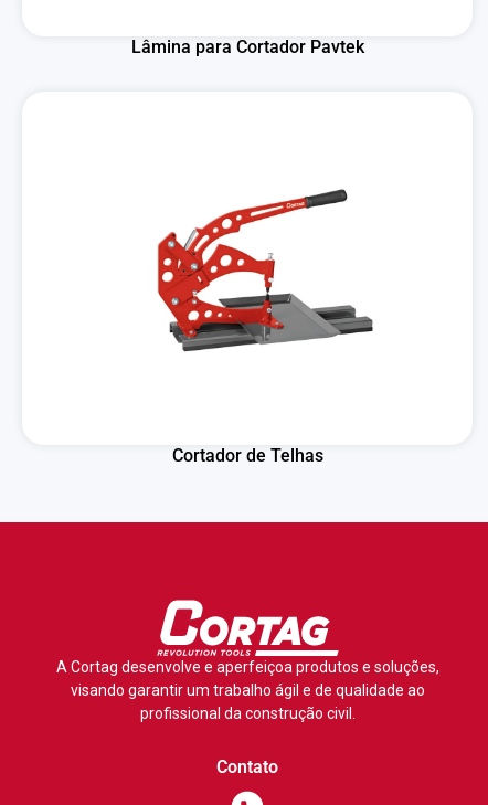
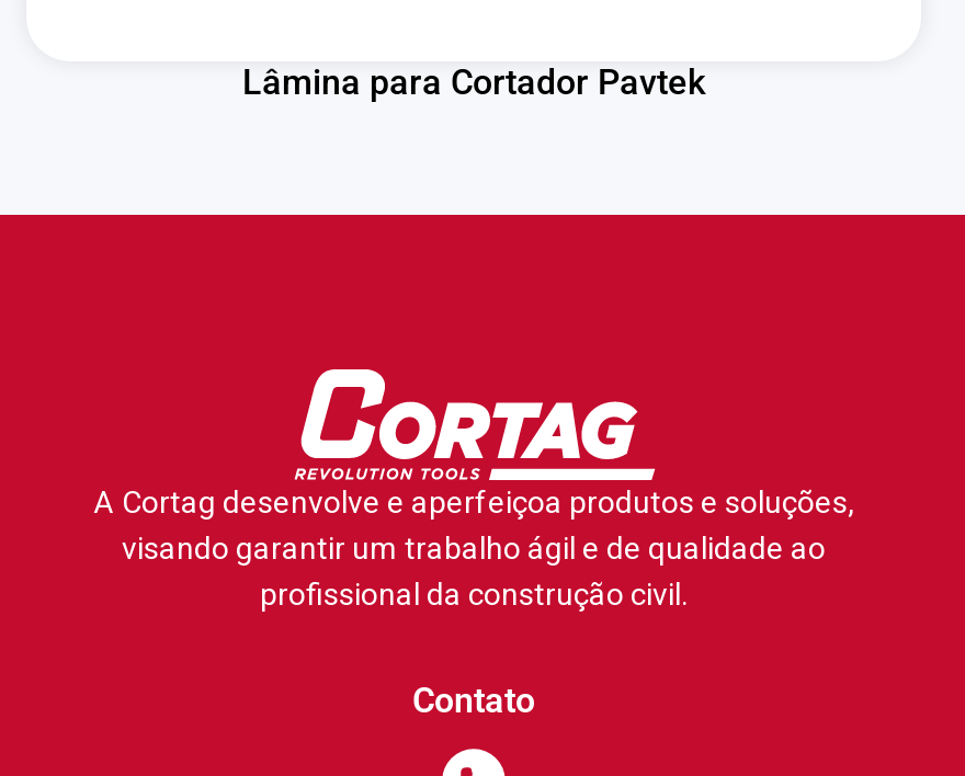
[157,188,374,352] [image] -> none
[172,445,323,466] Cortador de Telhas -> none

